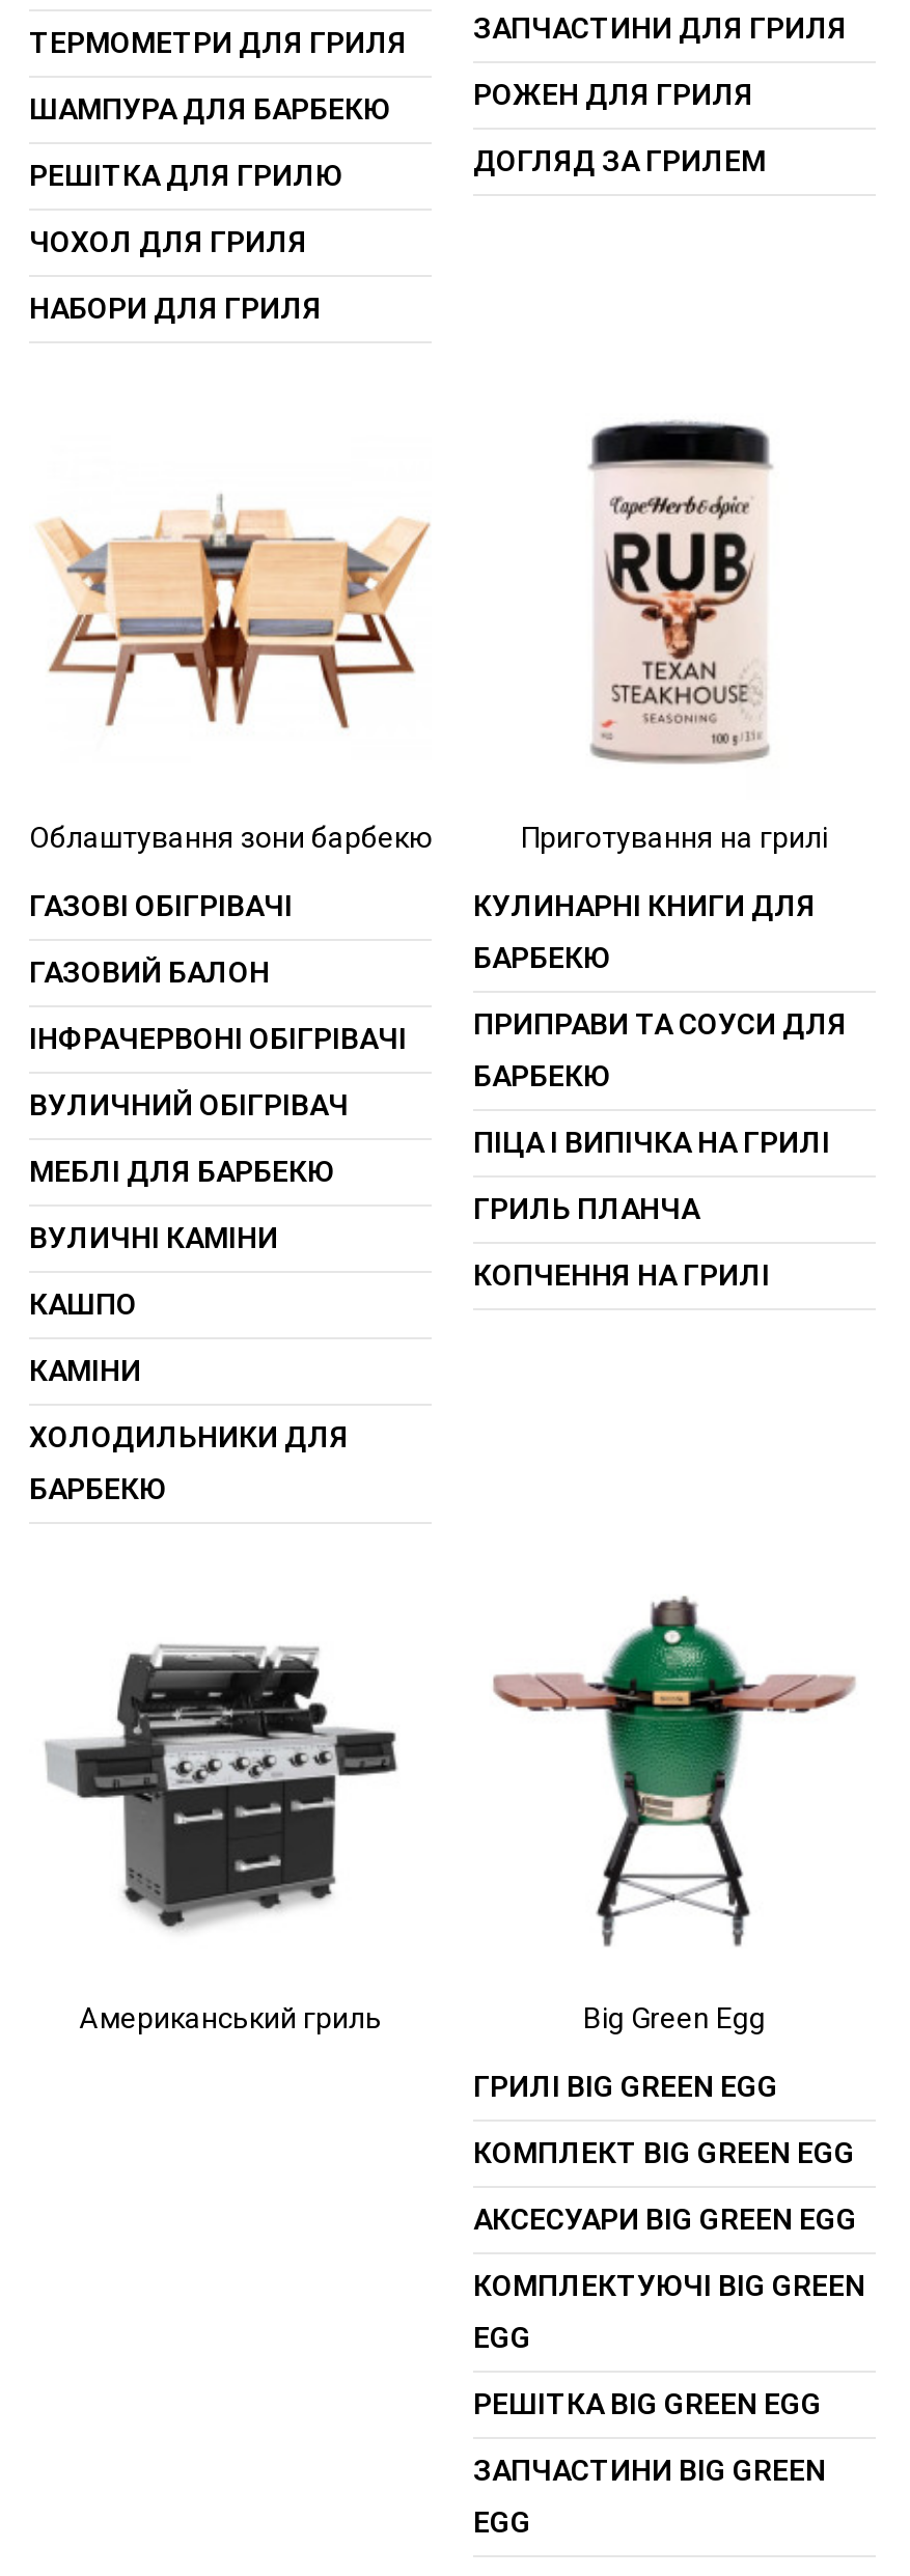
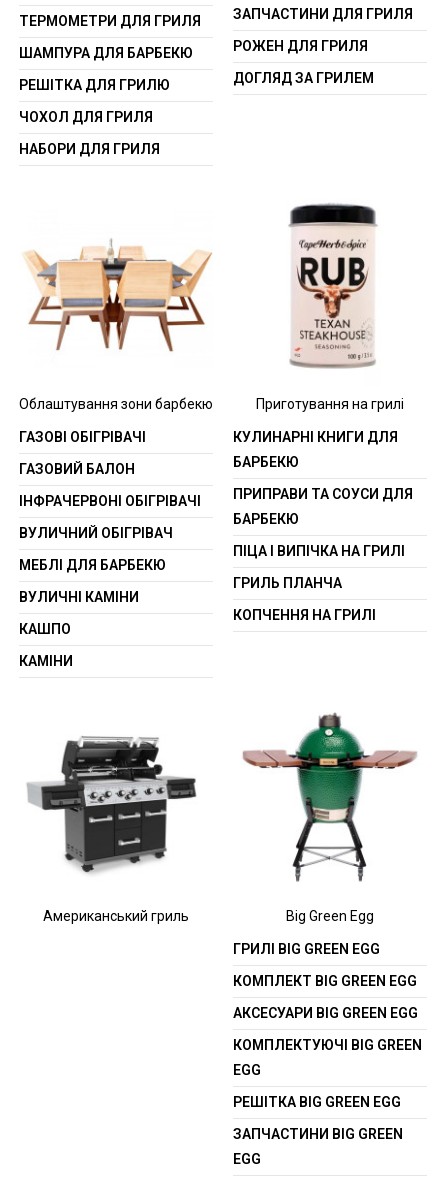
[29,1420,349,1505] ХОЛОДИЛЬНИКИ ДЛЯ | БАРБЕКЮ -> none

